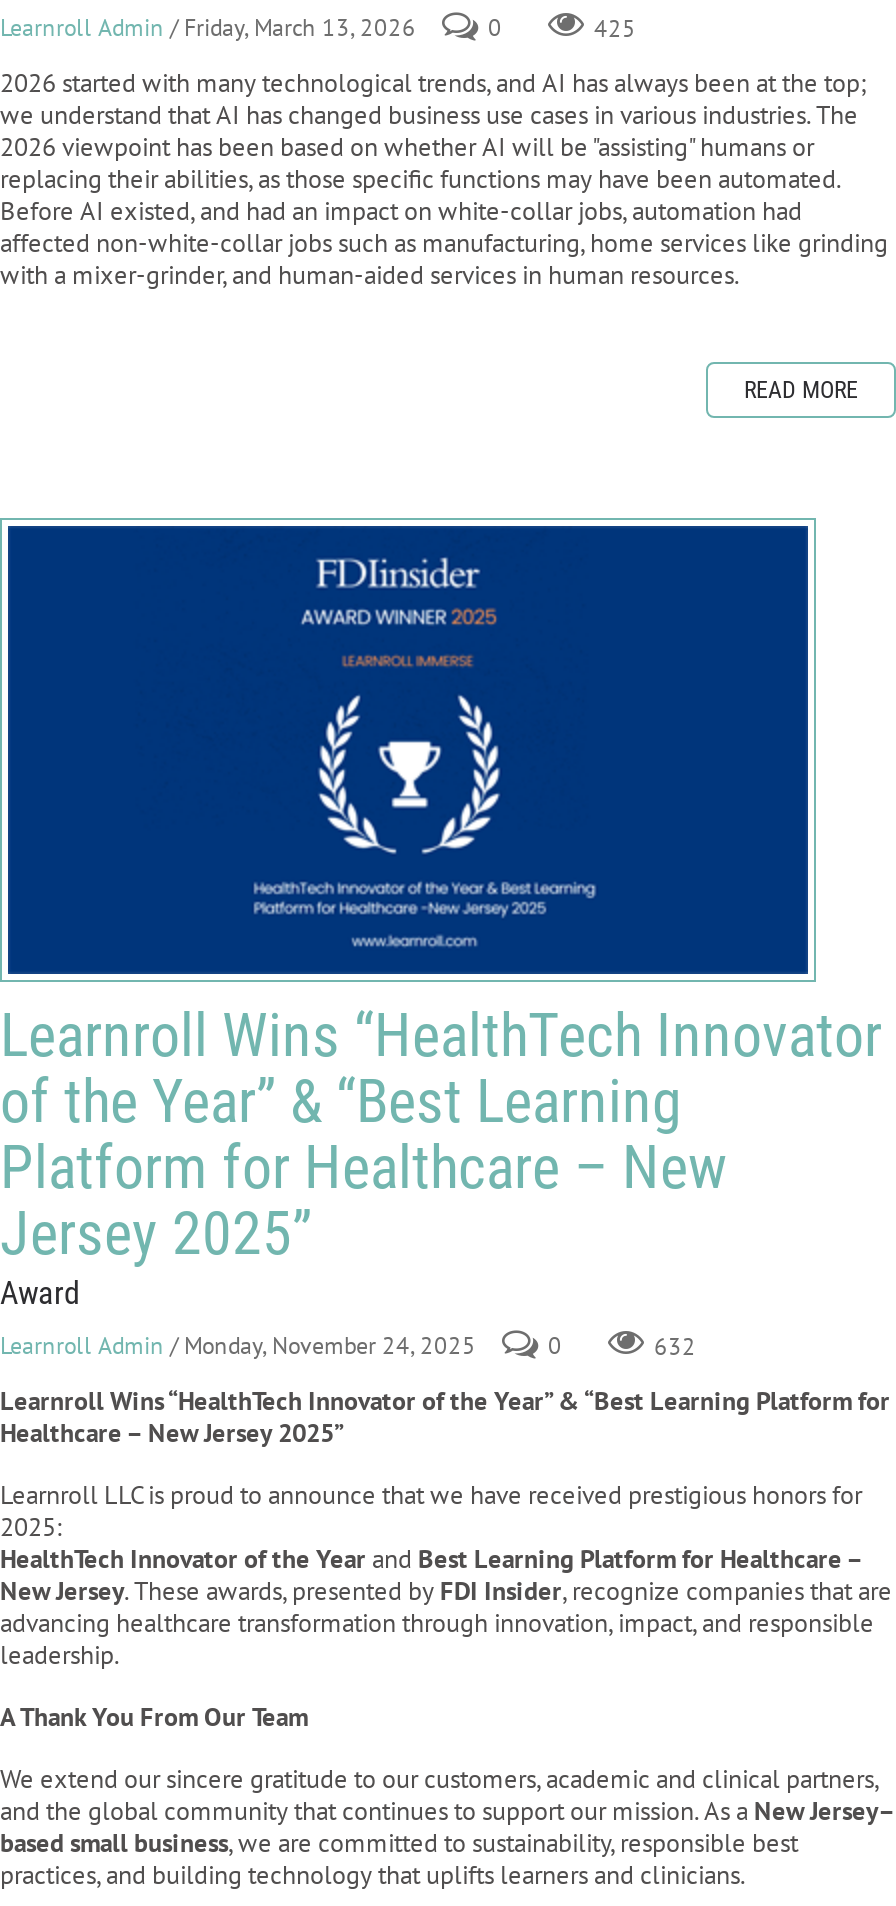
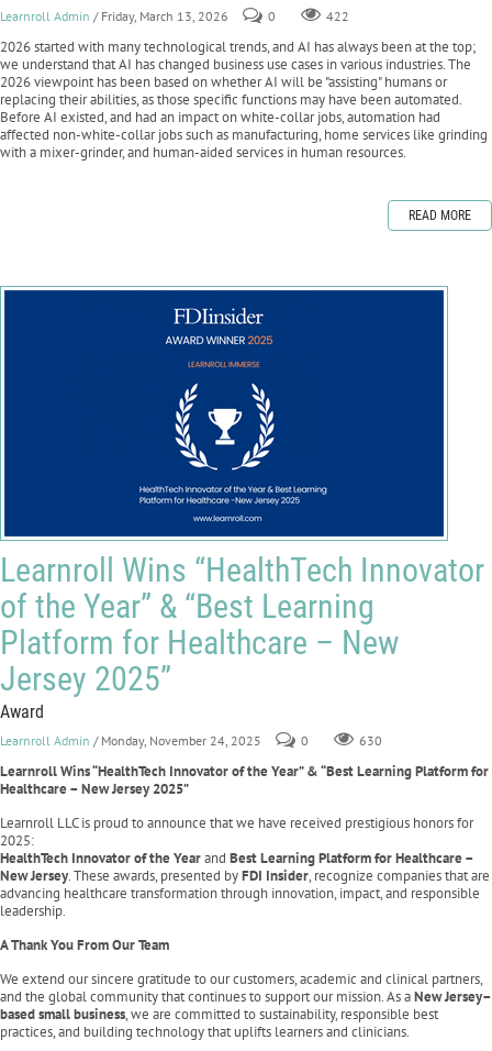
[594,12,636,42] 425 -> [326,8,349,24] 422
[654,1330,696,1360] 632 -> [359,732,382,749] 630

